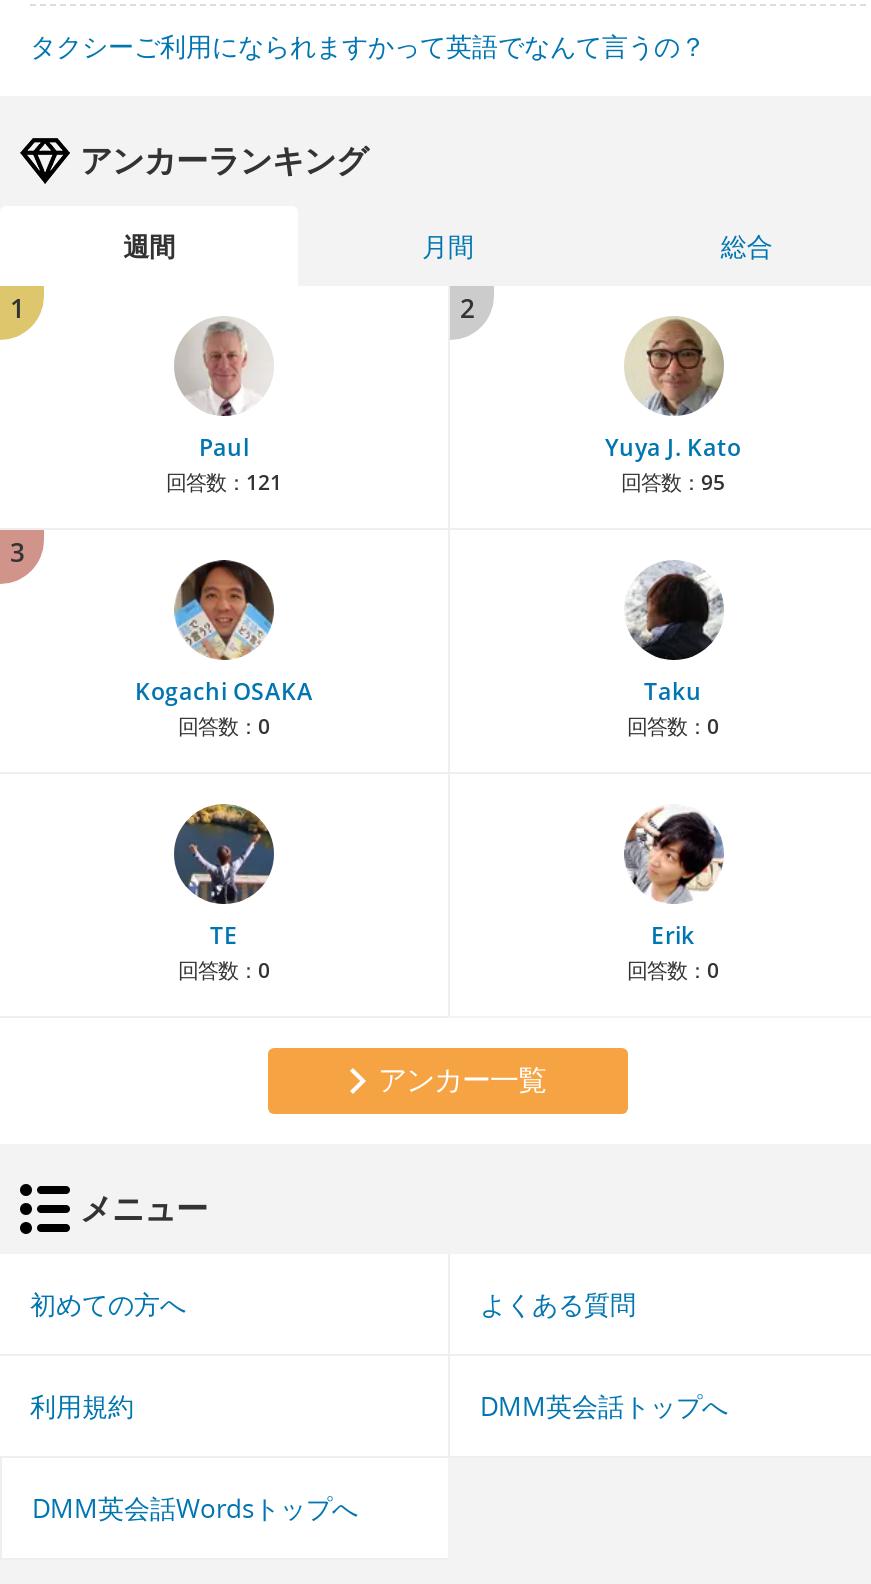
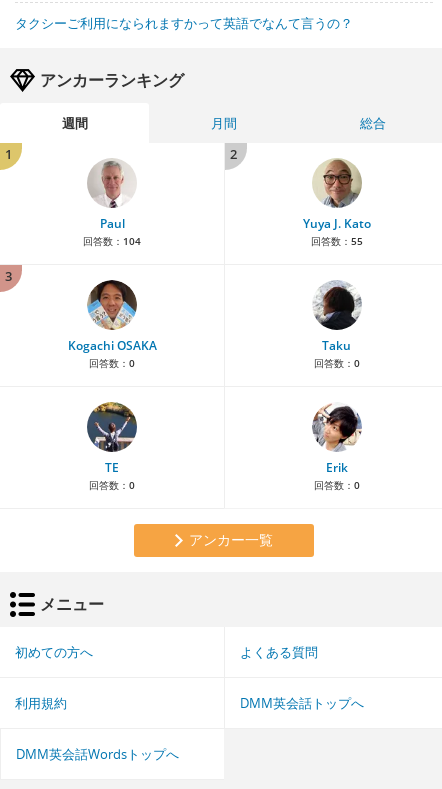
[166,468,282,496] 回答数：121 -> [83,234,141,248] 回答数：104
[621,468,725,496] 回答数：95 -> [310,234,362,248] 回答数：55

